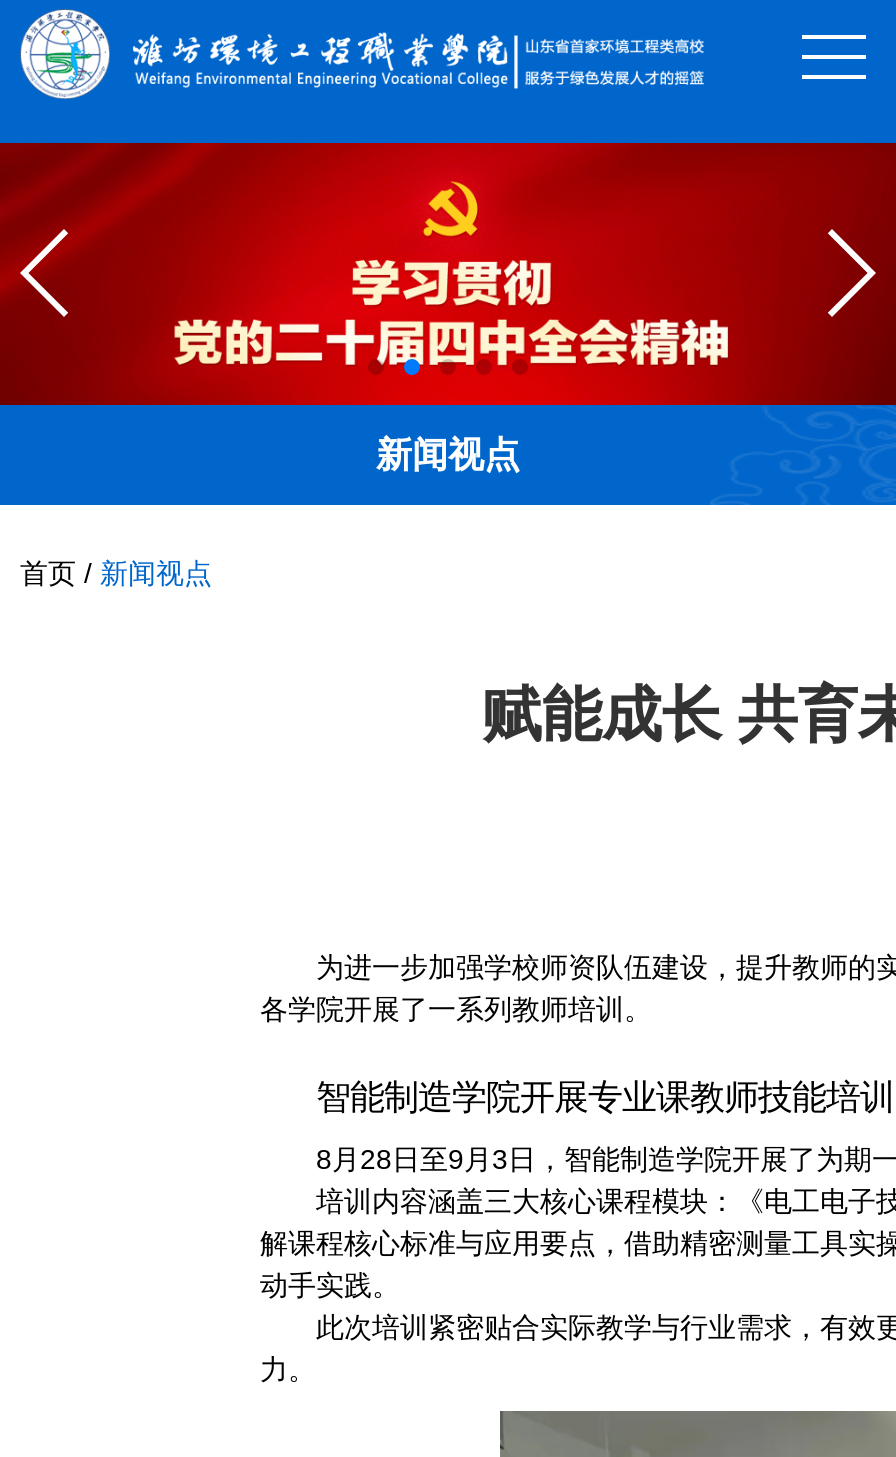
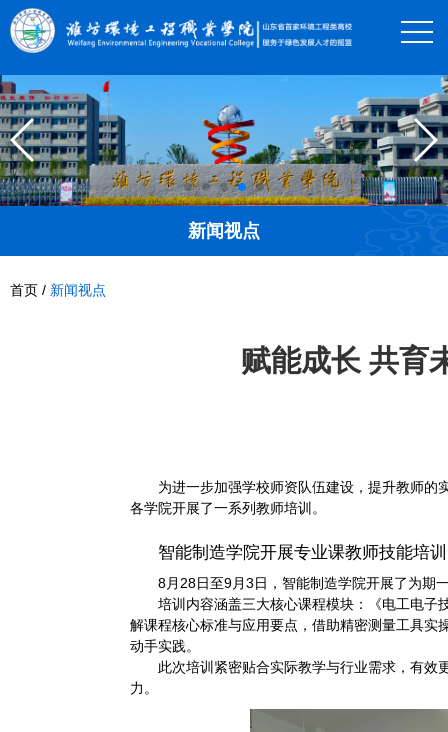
[6,141,890,407] [image] -> [3,75,445,207] [image]

